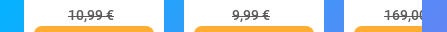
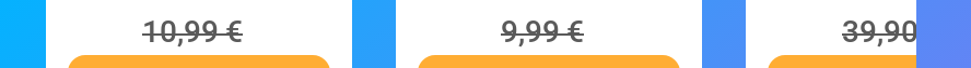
[384,7,438,23] 169,00 € -> [842,14,943,49] 39,90 €

